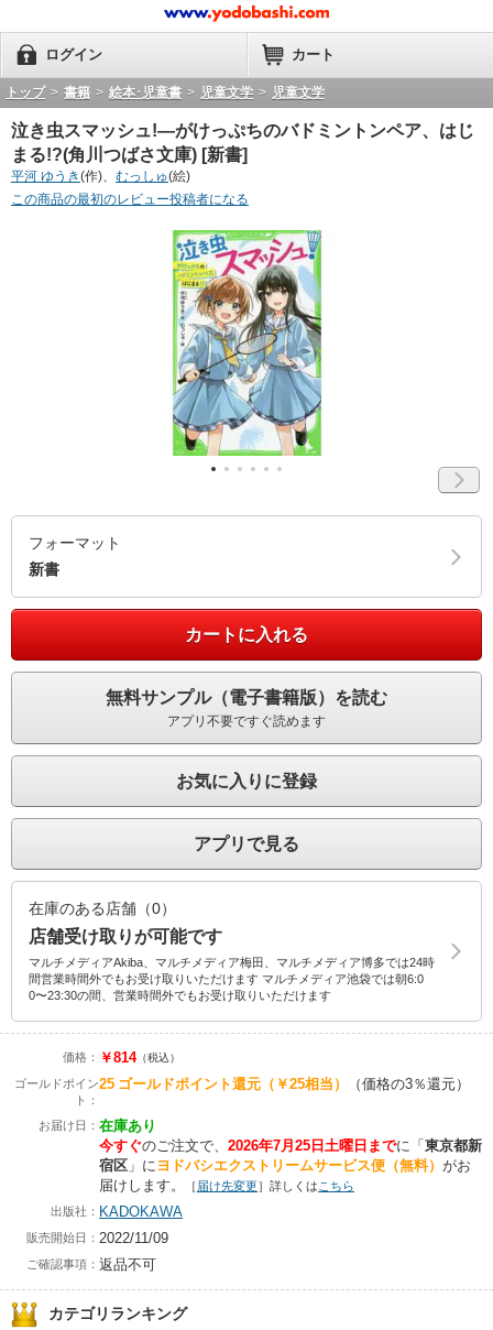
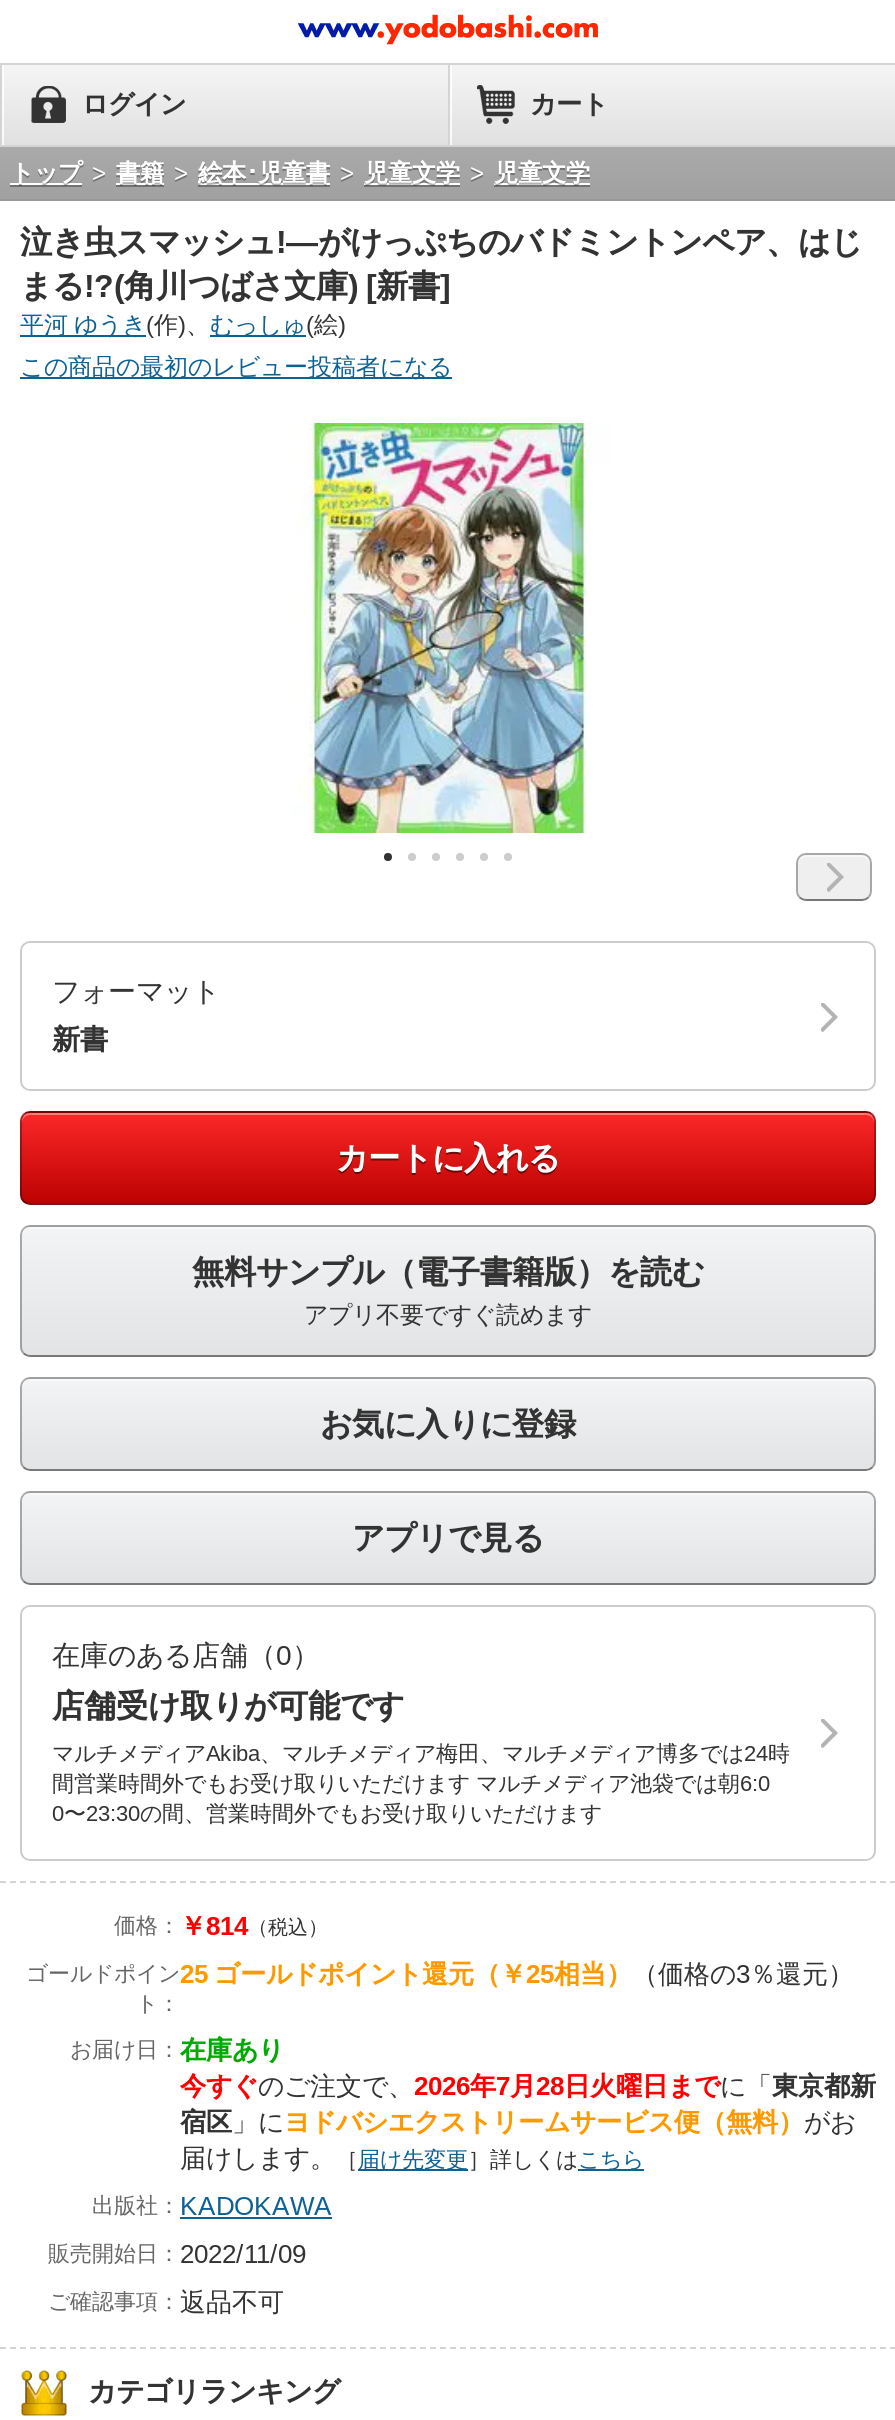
[99,1137,482,1154] 今すぐのご注文で、2026年7月25日土曜日までに「東京都新 -> [180,2071,876,2101] 今すぐのご注文で、2026年7月28日火曜日までに「東京都新

